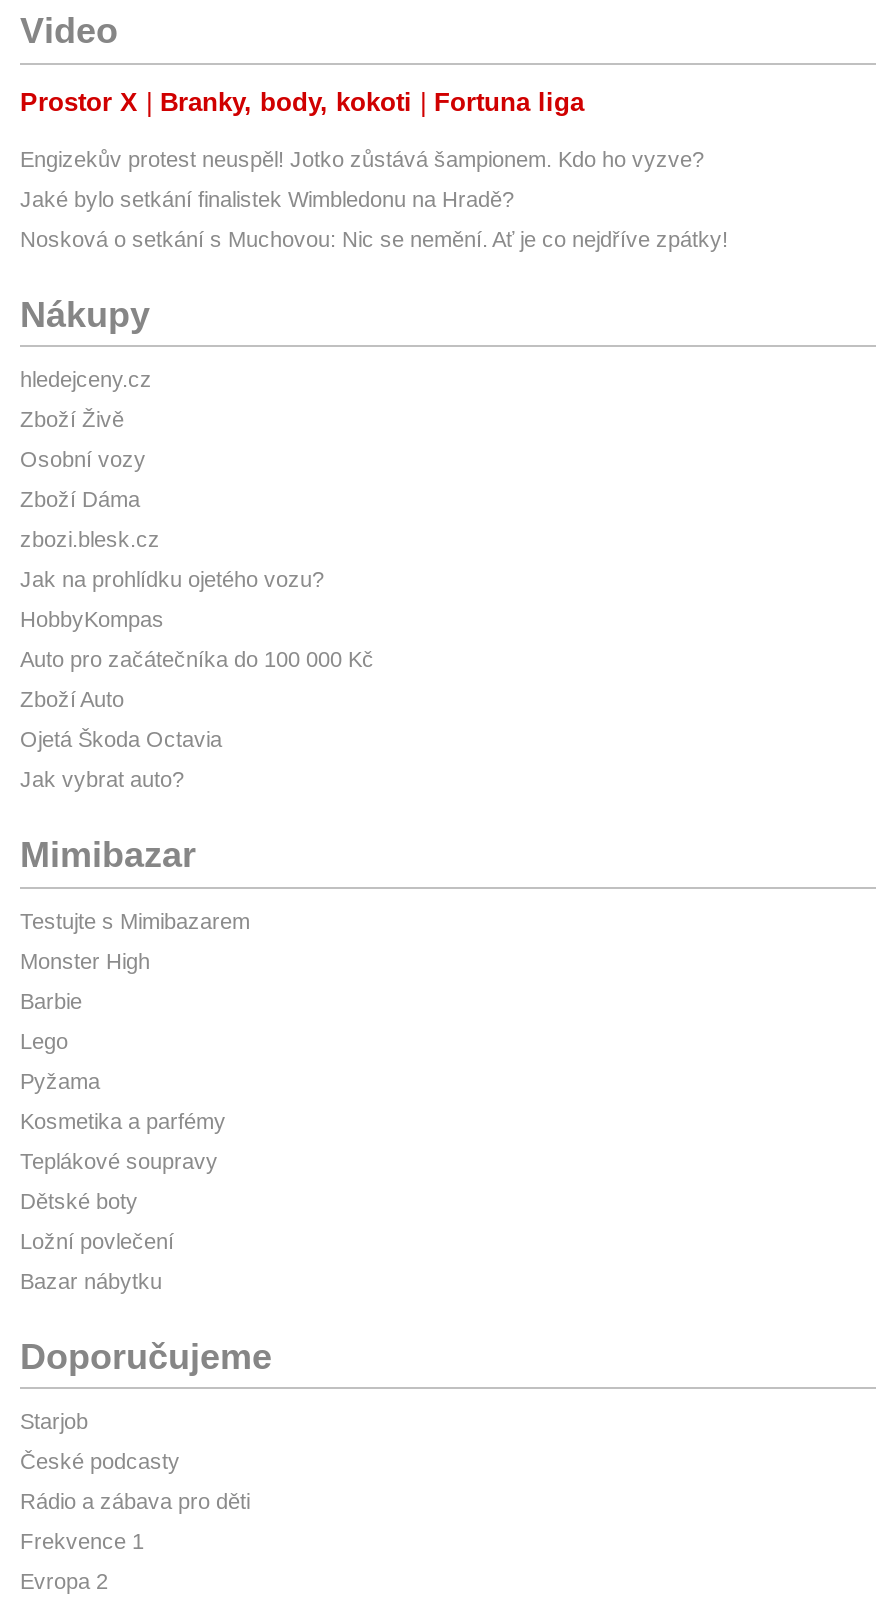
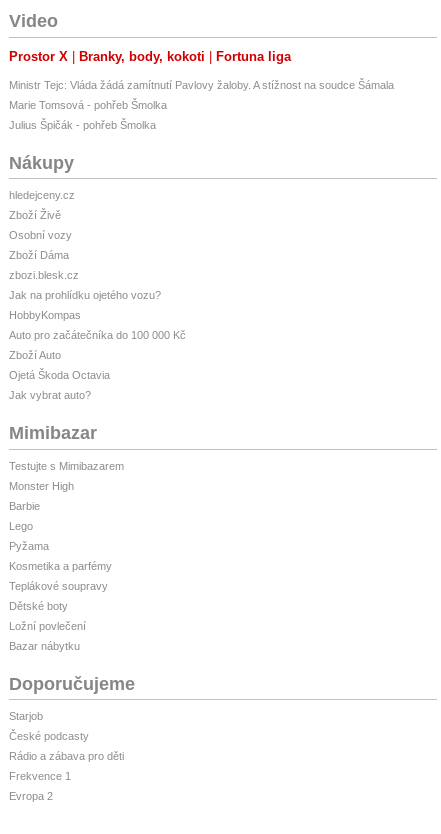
[20,146,704,170] Engizekův protest neuspěl! Jotko zůstává šampionem. Kdo ho vyzve? -> [9,78,394,90] Ministr Tejc: Vláda žádá zamítnutí Pavlovy žaloby. A stížnost na soudce Šámala
[20,186,514,210] Jaké bylo setkání finalistek Wimbledonu na Hradě? -> [9,98,167,110] Marie Tomsová - pohřeb Šmolka
[20,226,728,250] Nosková o setkání s Muchovou: Nic se nemění. Ať je co nejdříve zpátky! -> [9,118,156,130] Julius Špičák - pohřeb Šmolka

